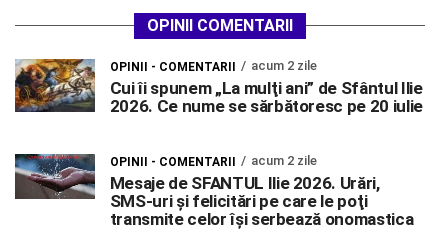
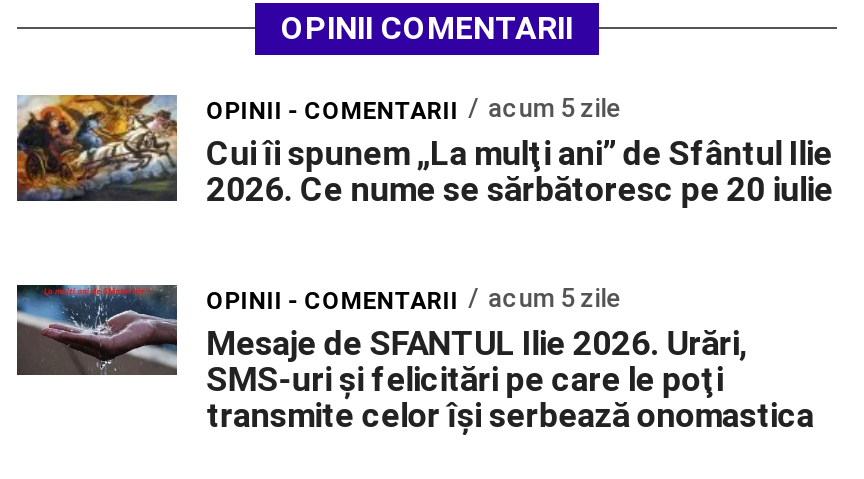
[110,57,317,73] OPINII - COMENTARII acum 2 zile -> [206,92,620,124] OPINII - COMENTARII acum 5 zile
[110,152,317,168] OPINII - COMENTARII acum 2 zile -> [206,282,620,314] OPINII - COMENTARII acum 5 zile

